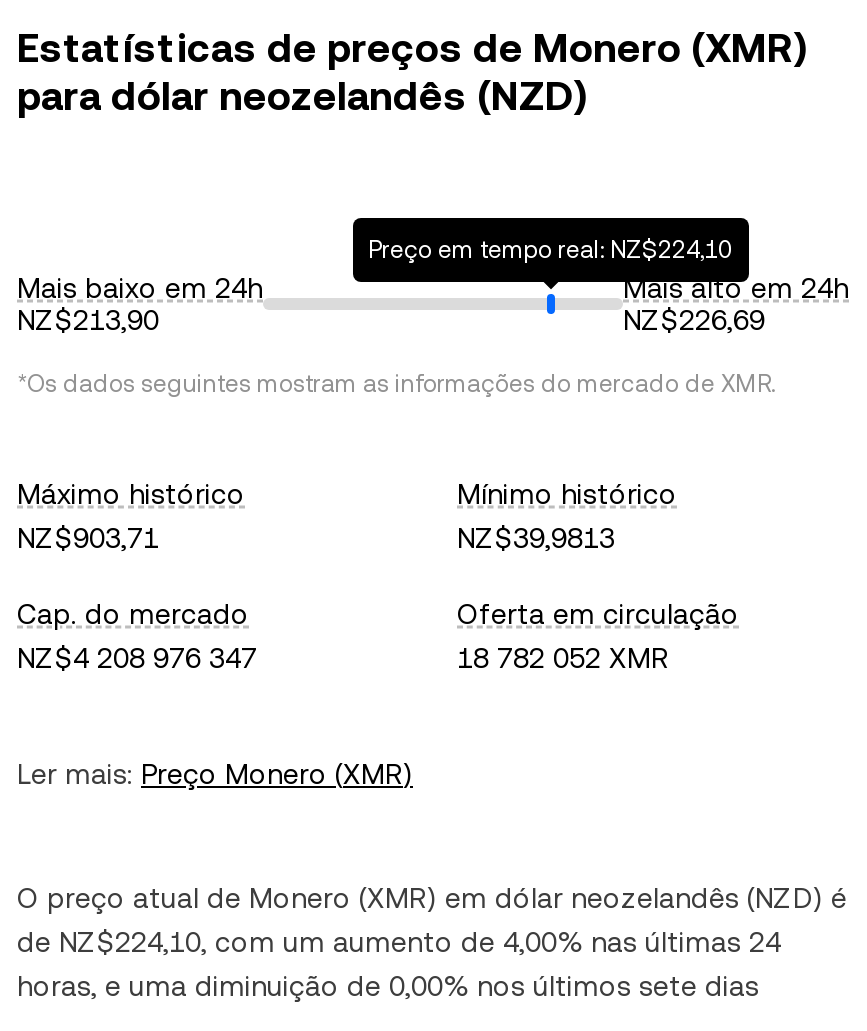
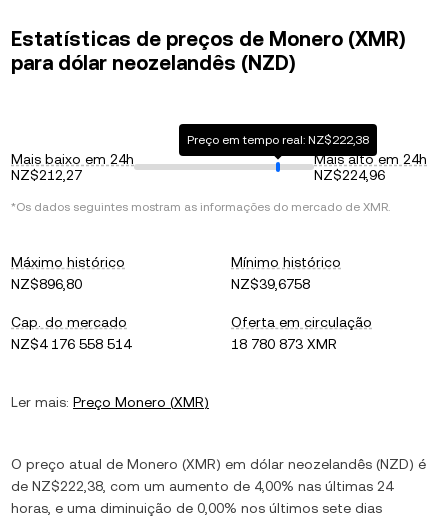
[368,236,732,264] Preço em tempo real: NZ$224,10 -> [186,133,368,147] Preço em tempo real: NZ$222,38
[17,304,159,336] NZ$213,90 -> [11,167,82,183] NZ$212,27
[623,304,765,336] NZ$226,69 -> [314,167,385,183] NZ$224,96
[17,522,159,554] NZ$903,71 -> [11,276,82,292] NZ$896,80
[457,522,615,554] NZ$39,9813 -> [231,276,310,292] NZ$39,6758
[17,642,257,674] NZ$4 208 976 347 -> [11,336,131,352] NZ$4 176 558 514
[457,642,669,674] 18 782 052 XMR -> [231,336,337,352] 18 780 873 XMR
[17,926,781,958] de NZ$224,10, com um aumento de 4,00% nas últimas 24 -> [11,478,393,494] de NZ$222,38, com um aumento de 4,00% nas últimas 24

